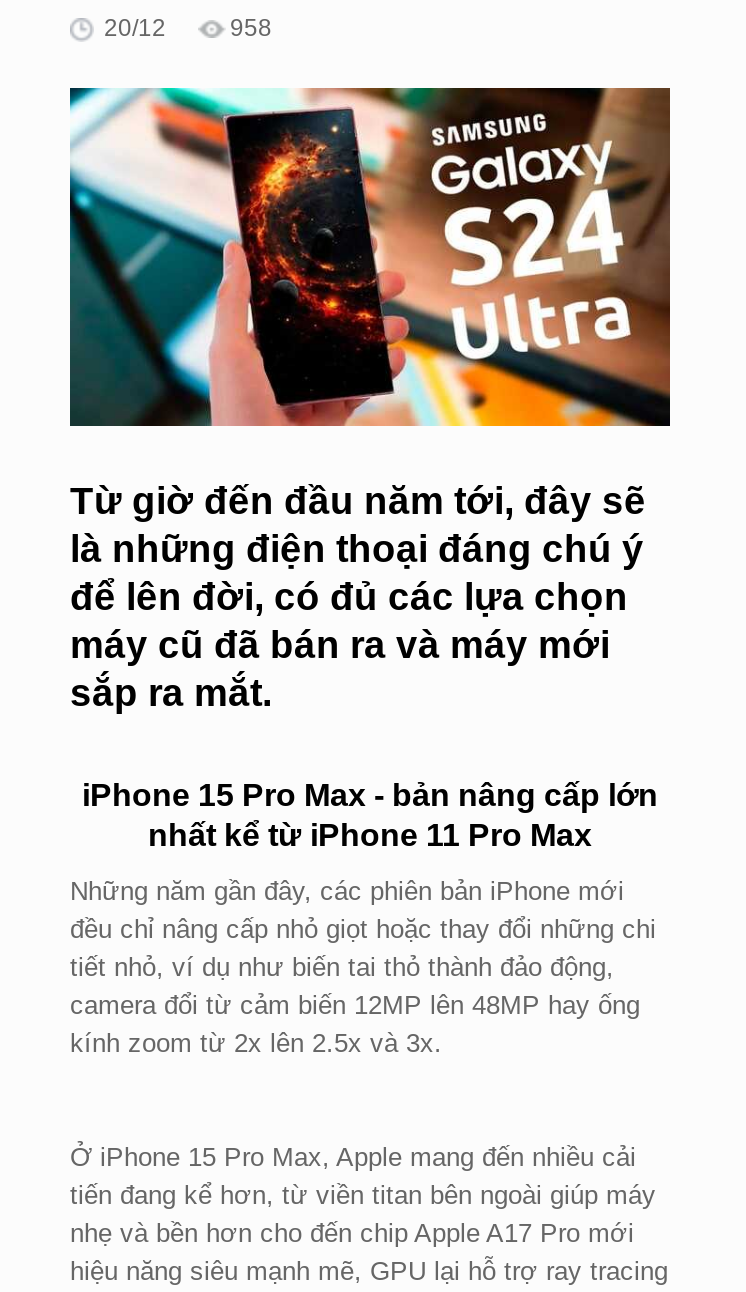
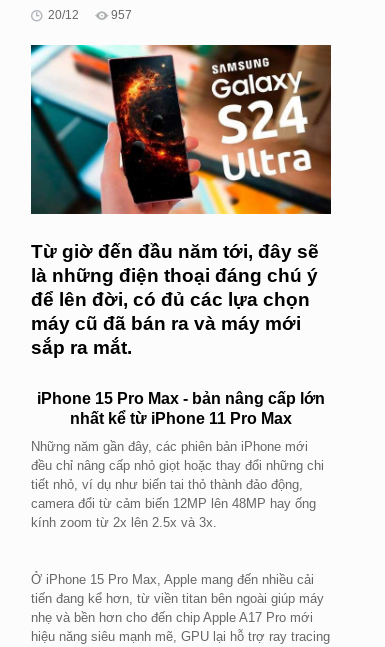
[230,14,272,42] 958 -> [111,8,132,22] 957

